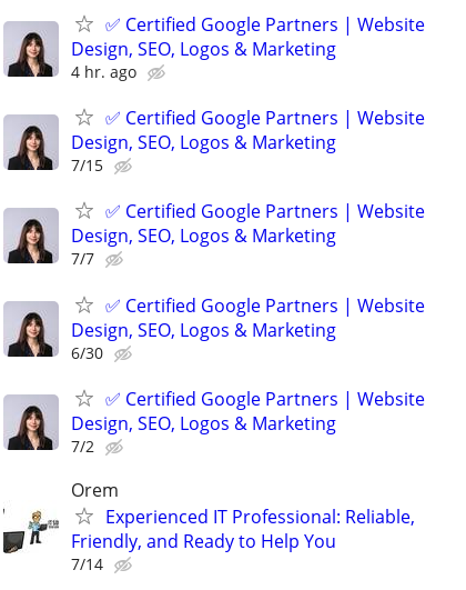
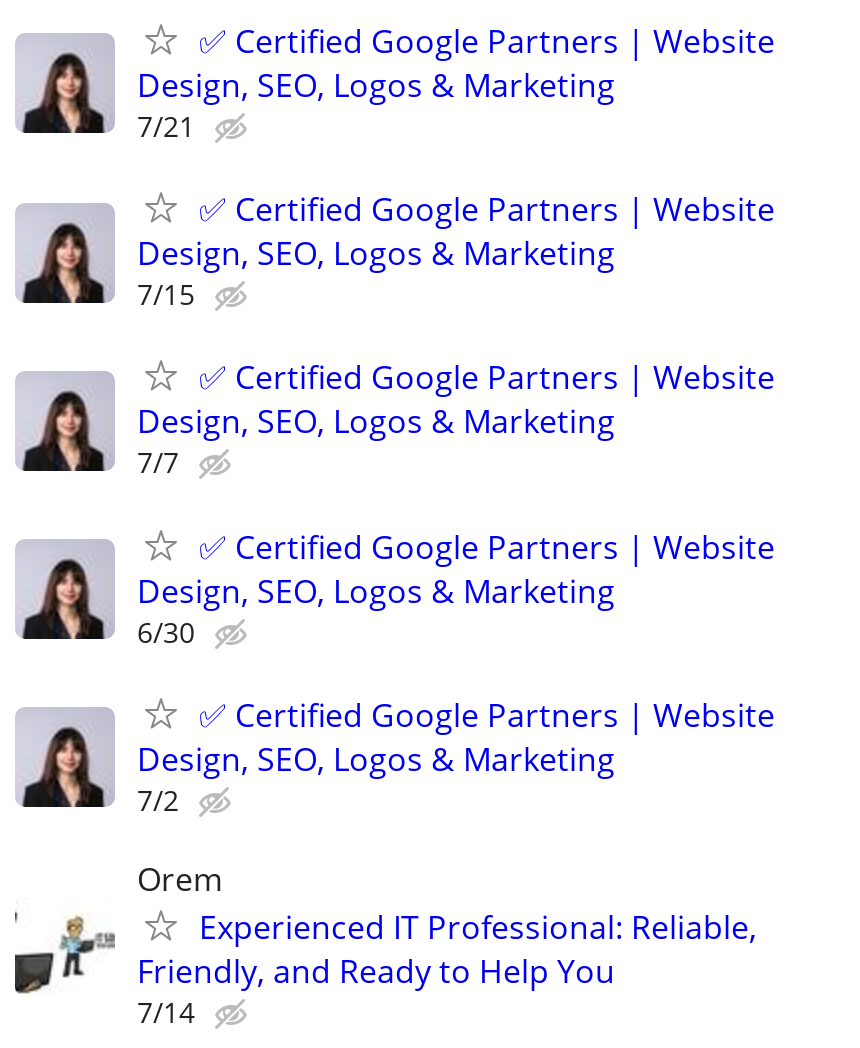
[71,61,136,82] 4 hr. ago -> [137,107,195,145] 7/21

